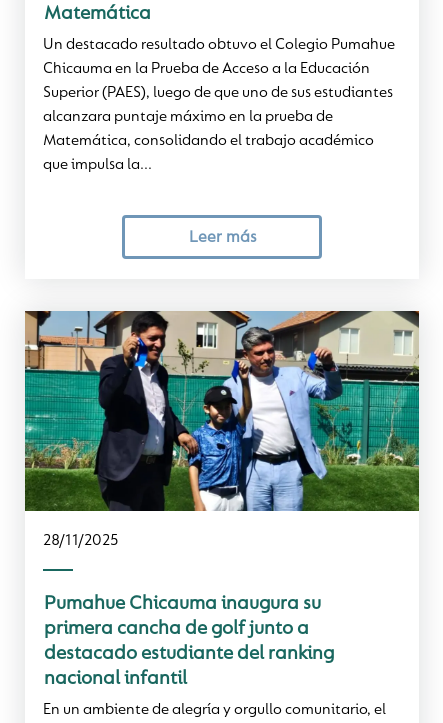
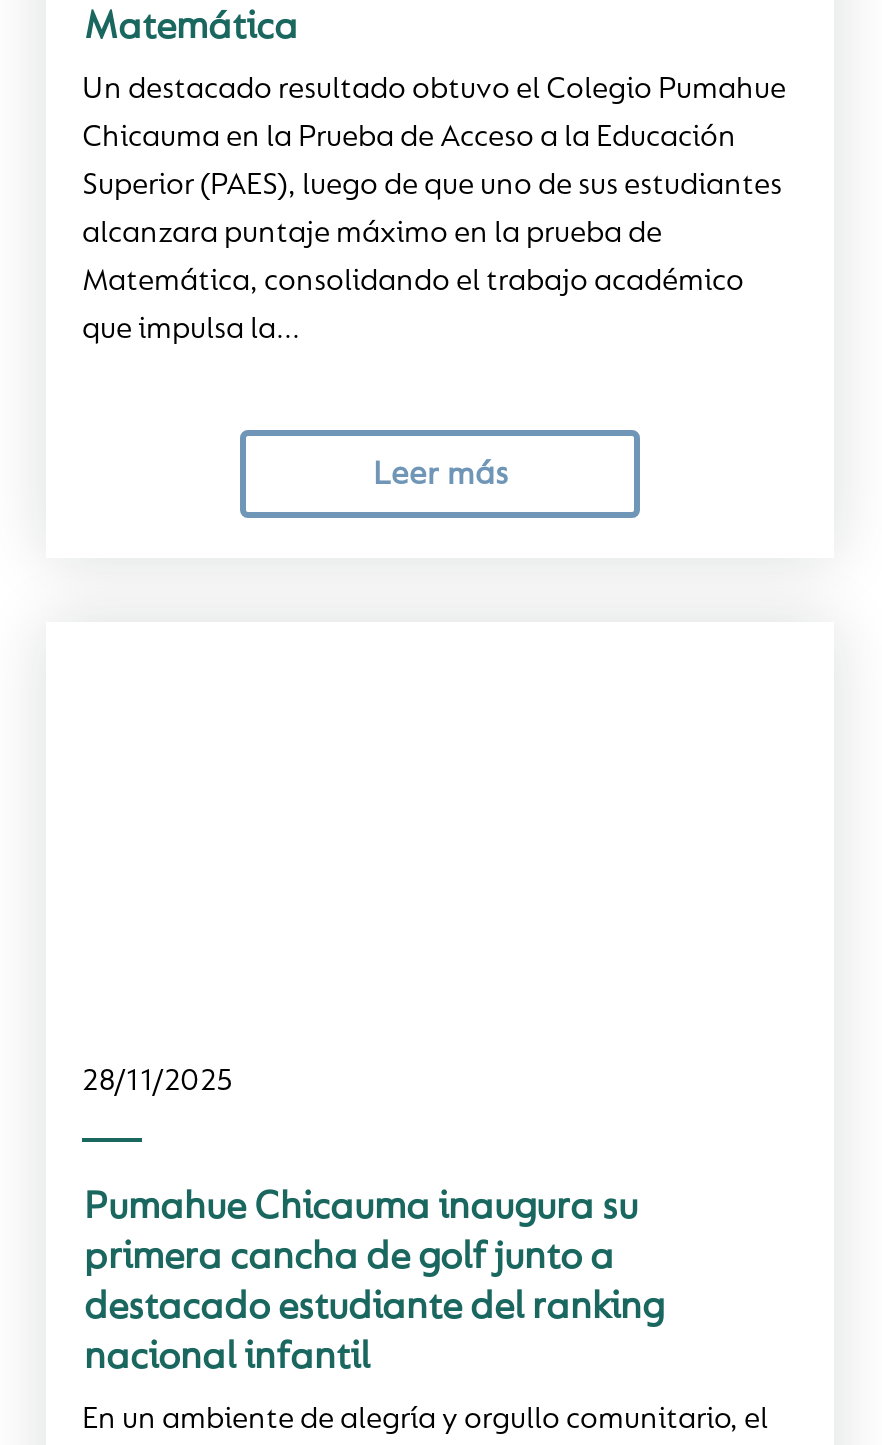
[24,310,420,512] [image] -> none

